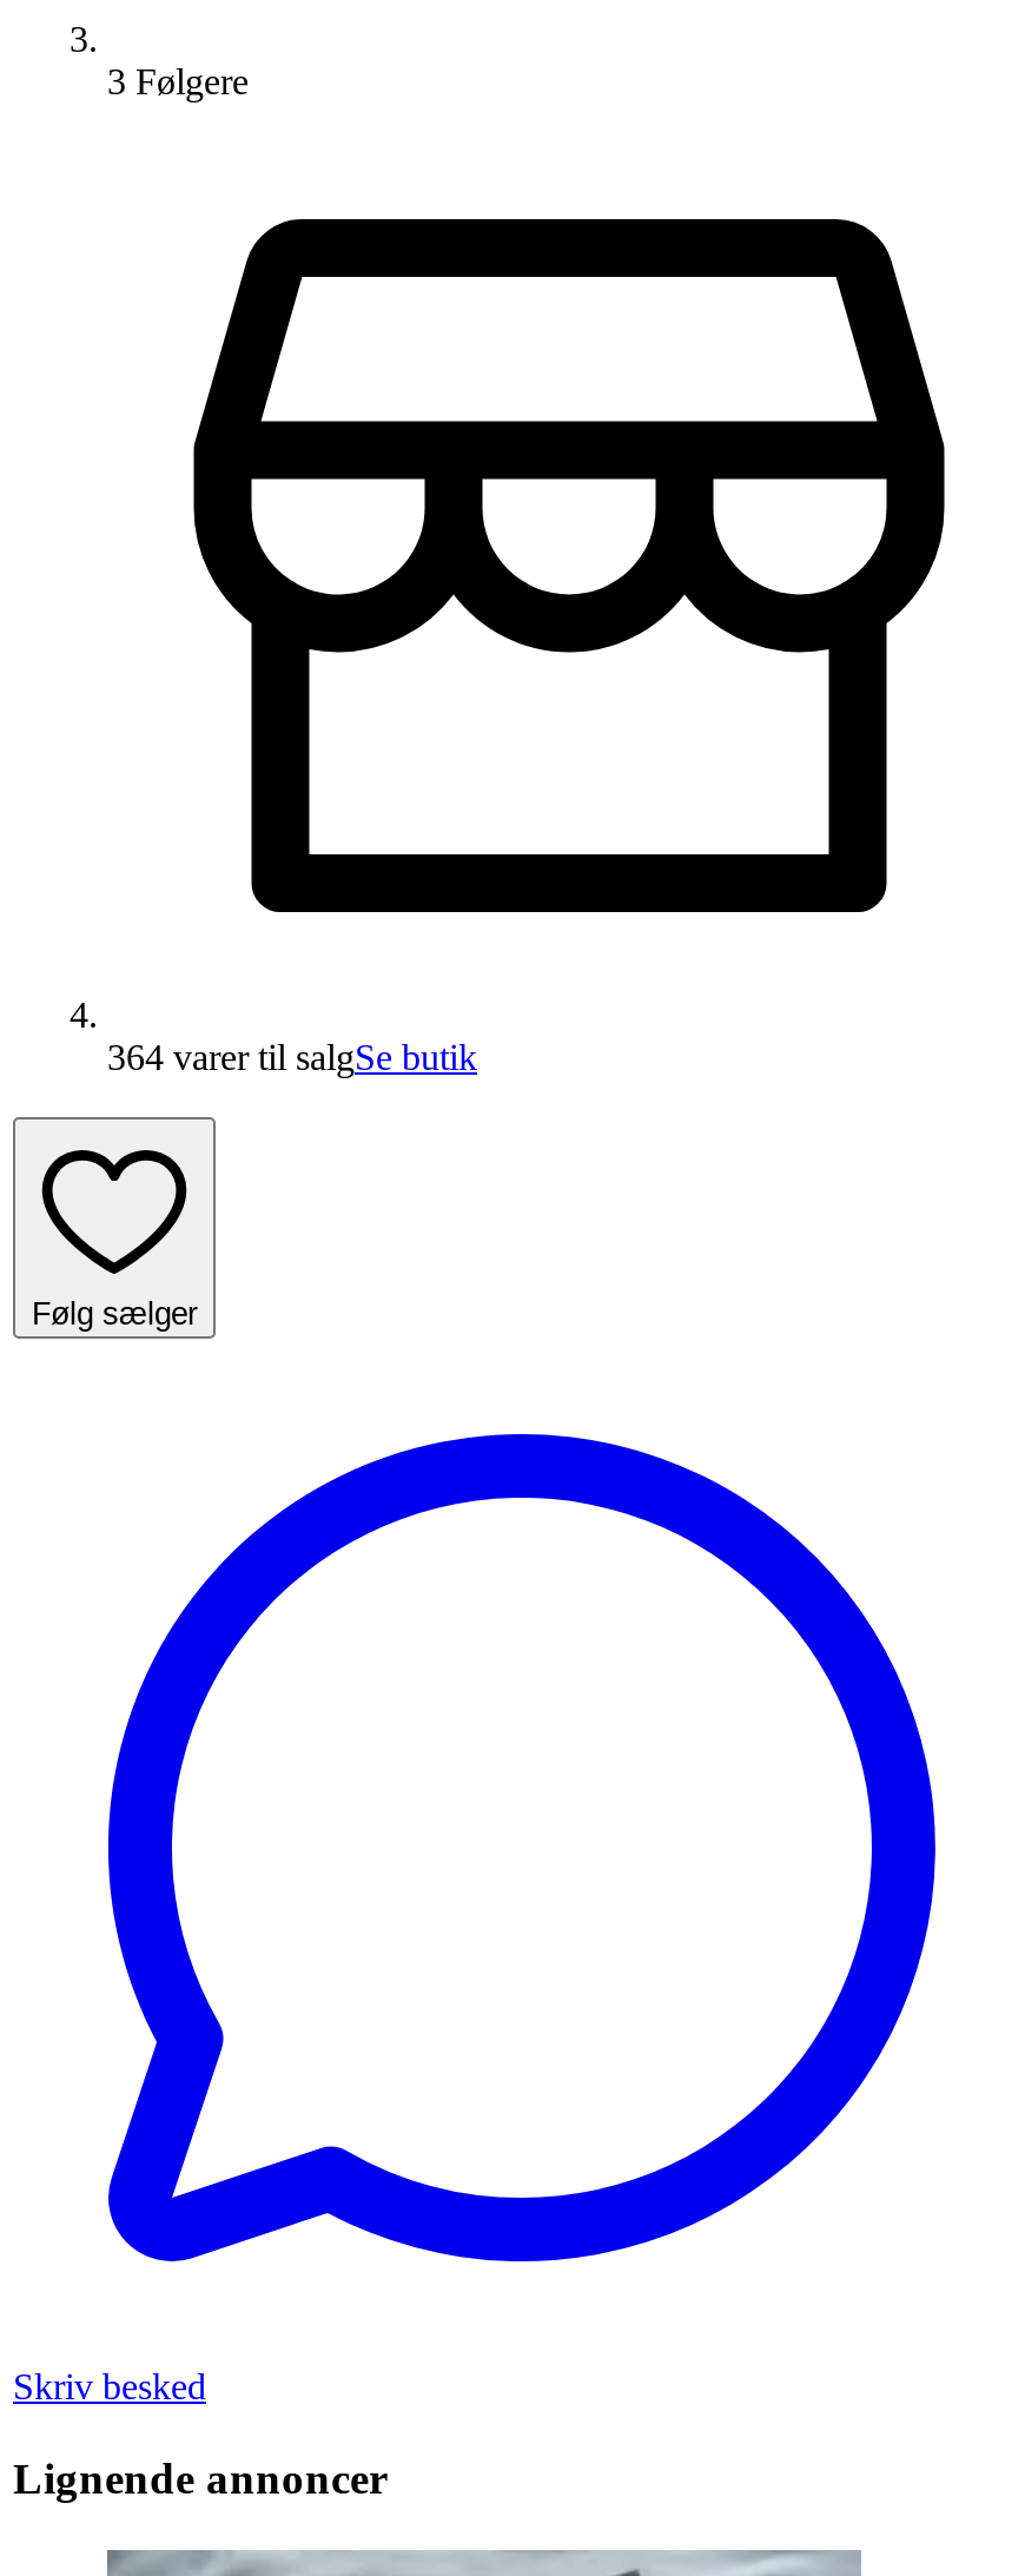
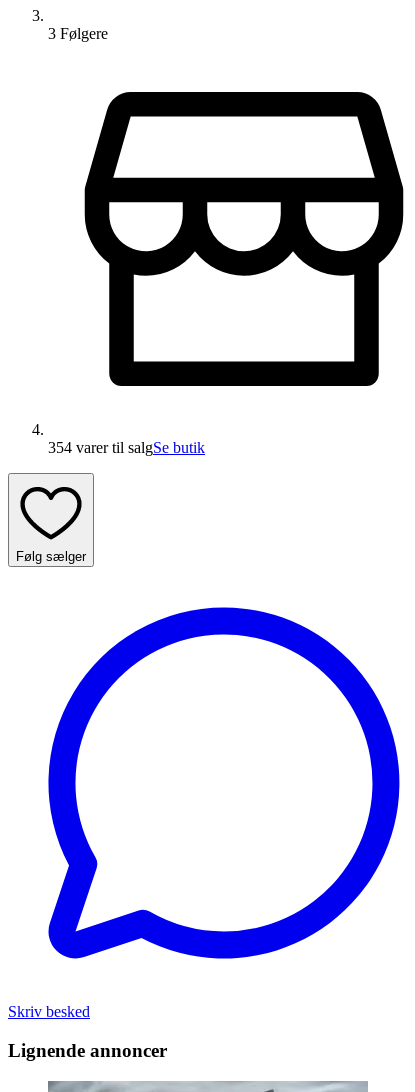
[107,1038,477,1078] 364 varer til salgSe butik -> [48,439,205,456] 354 varer til salgSe butik

